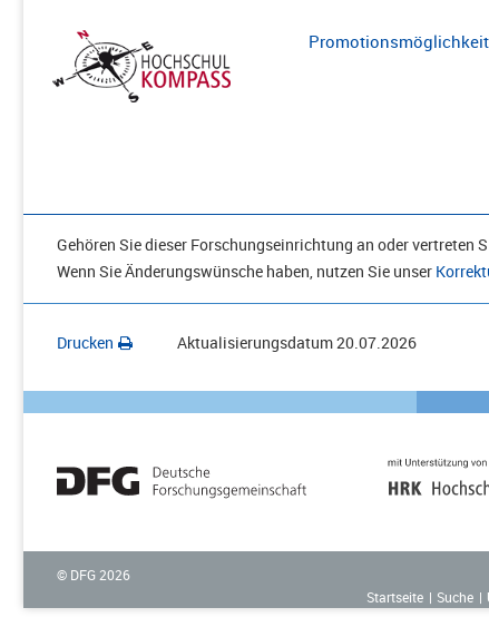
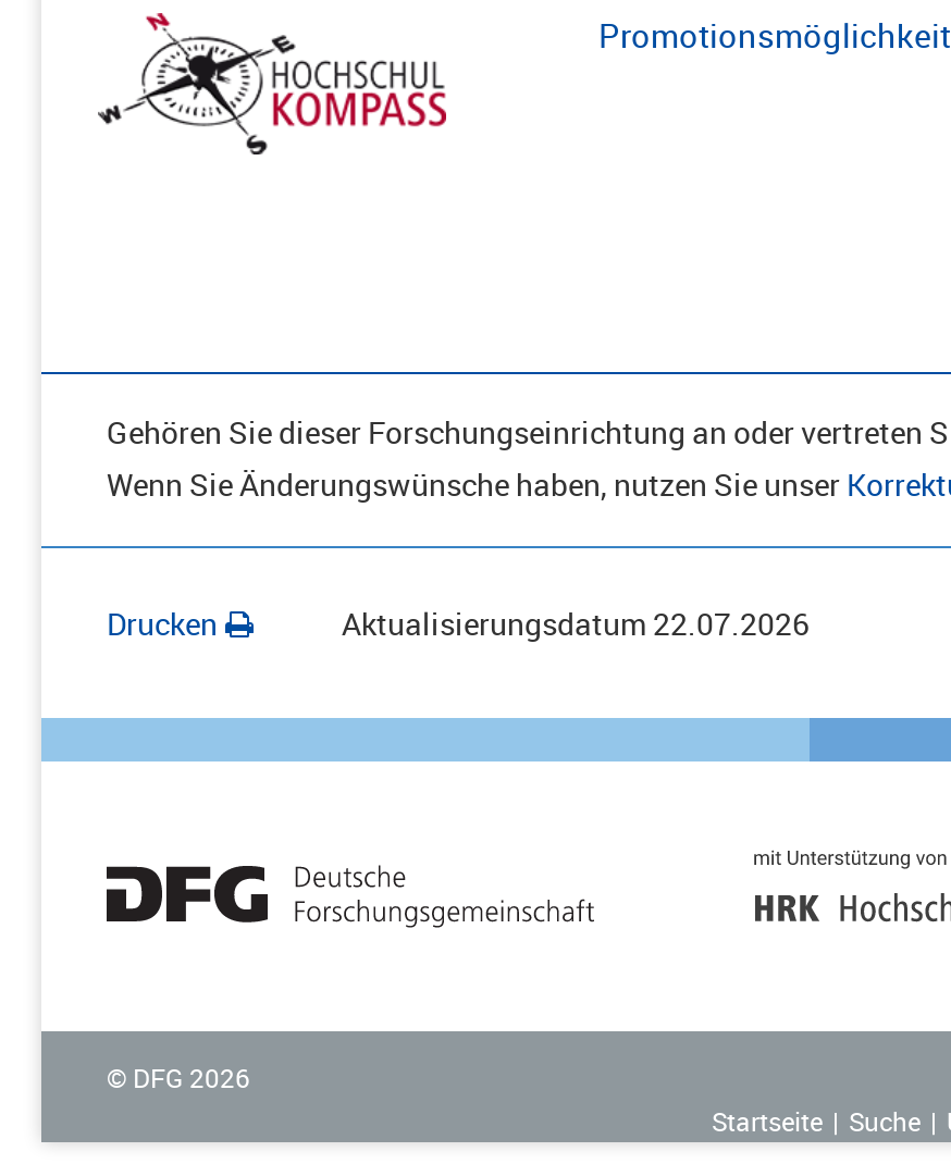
[177,332,417,353] Aktualisierungsdatum 20.07.2026 -> [342,603,810,644] Aktualisierungsdatum 22.07.2026

